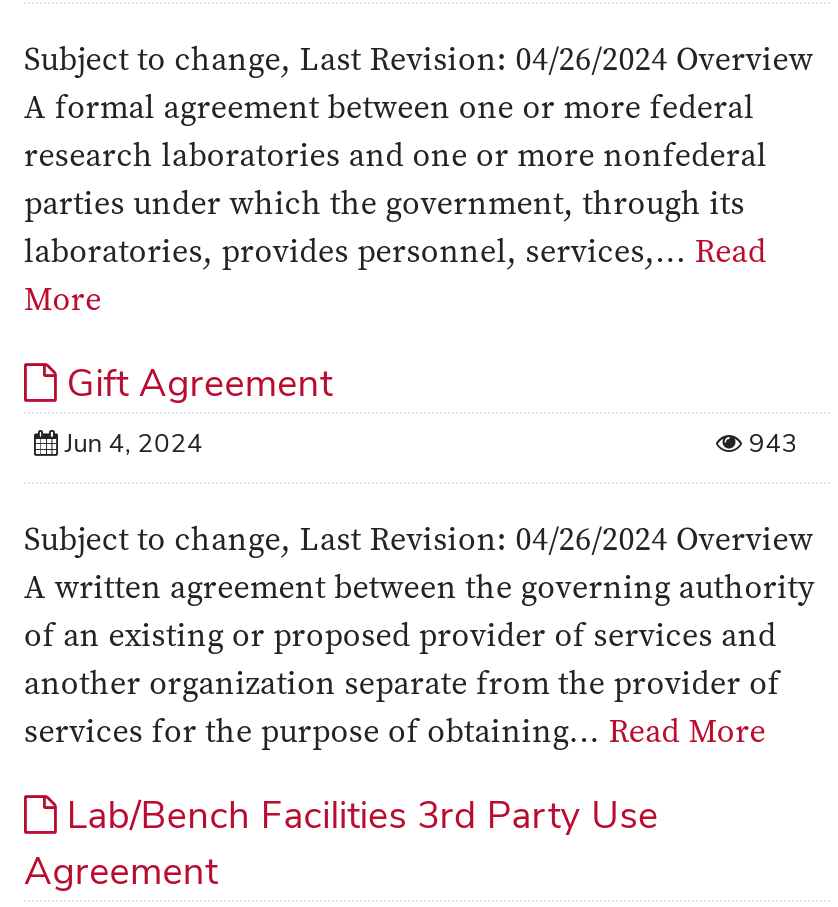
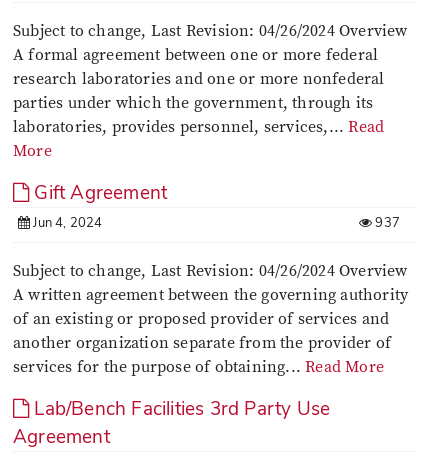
[742,426,798,460] 943 -> [372,214,400,231] 937

